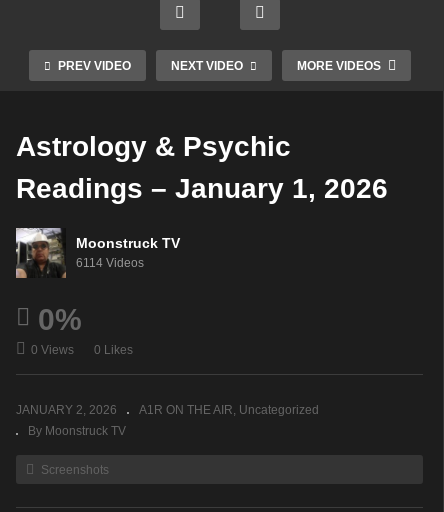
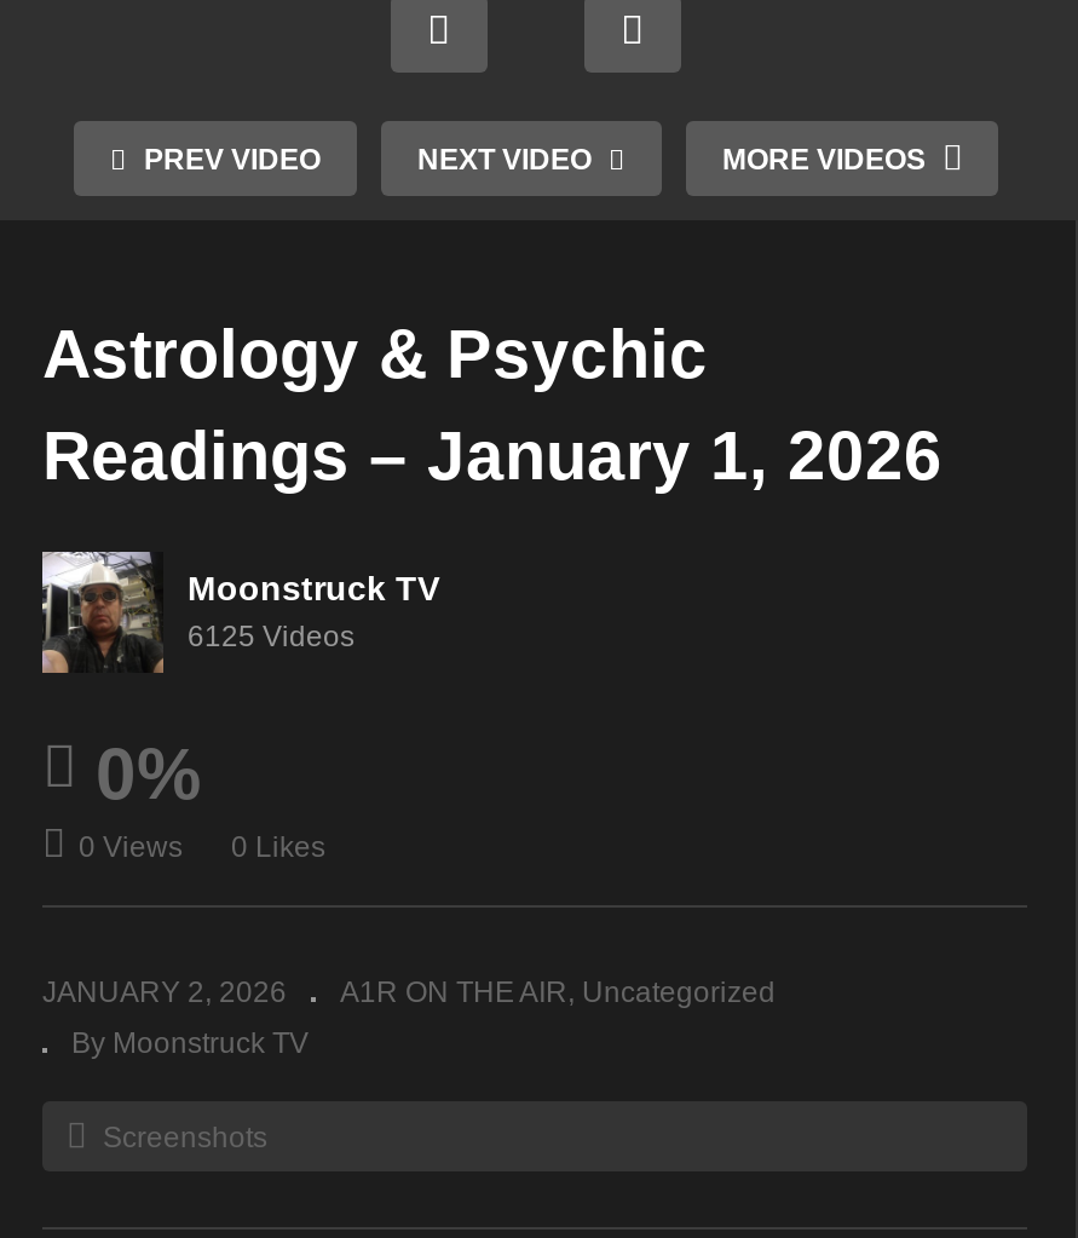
[76,256,144,270] 6114 Videos -> [188,619,354,653] 6125 Videos

